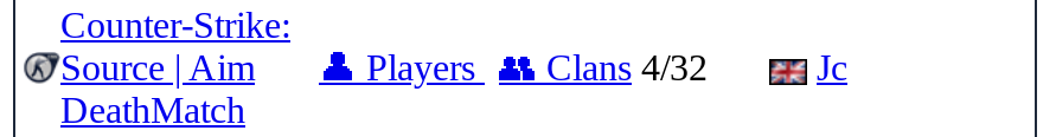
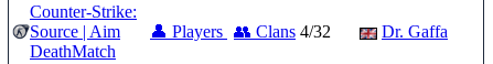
[817,48,847,89] Jc -> [382,23,448,41] Dr. Gaffa

